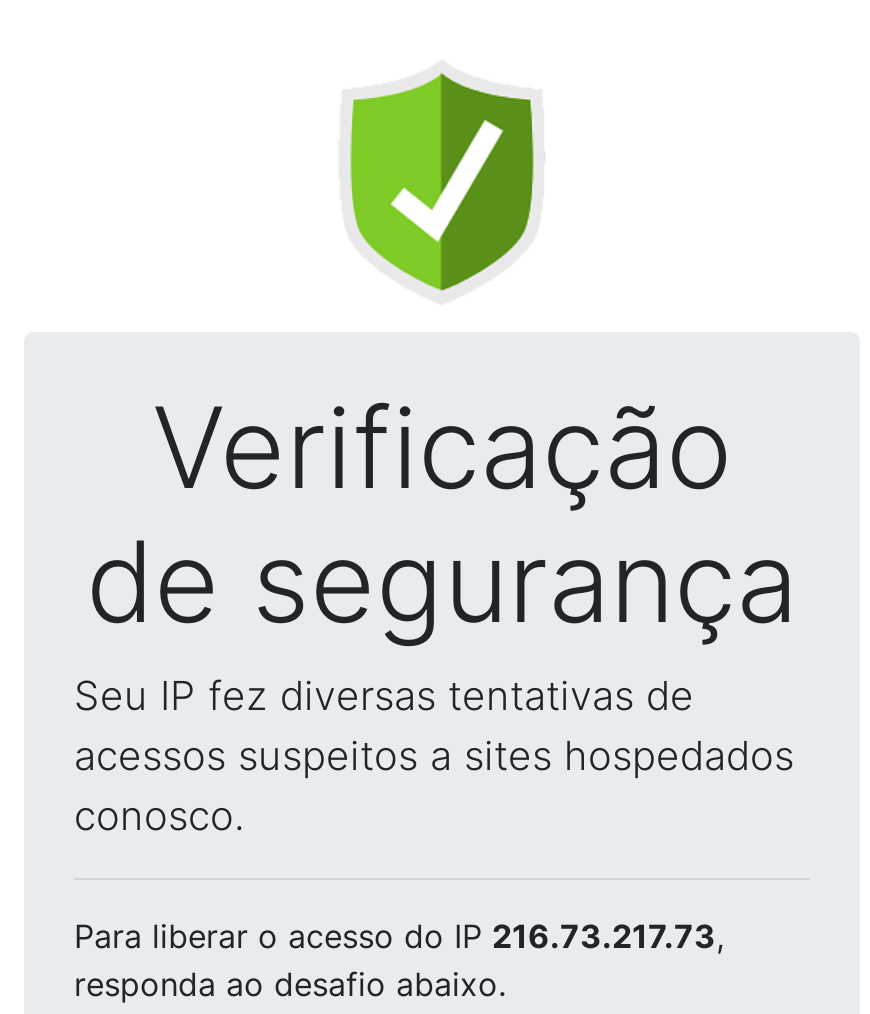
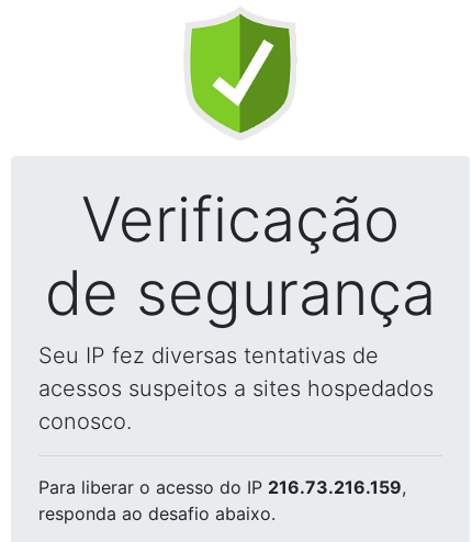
[74,916,724,956] Para liberar o acesso do IP 216.73.217.73, -> [38,476,406,498] Para liberar o acesso do IP 216.73.216.159,

